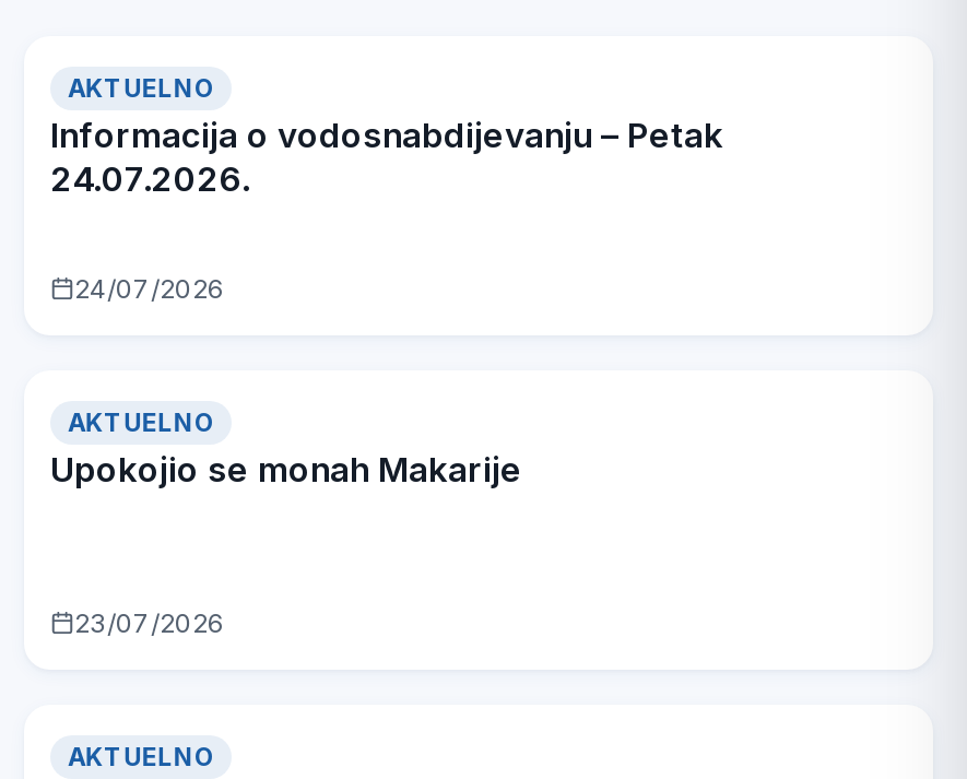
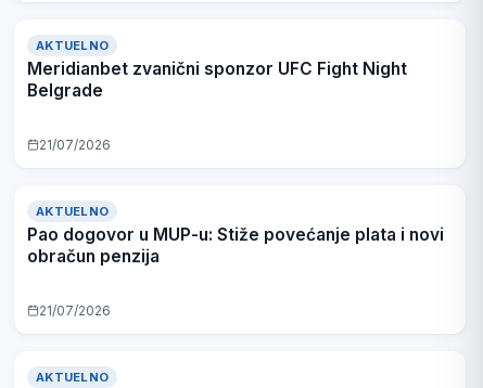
[50,114,723,199] Informacija o vodosnabdijevanju – Petak | 24.07.2026. -> [27,58,407,100] Meridianbet zvanični sponzor UFC Fight Night | Belgrade
[74,271,225,304] 24/07/2026 -> [39,136,111,152] 21/07/2026
[50,448,522,490] Upokojio se monah Makarije -> [27,224,444,266] Pao dogovor u MUP-u: Stiže povećanje plata i novi | obračun penzija
[74,606,225,639] 23/07/2026 -> [39,302,111,318] 21/07/2026

